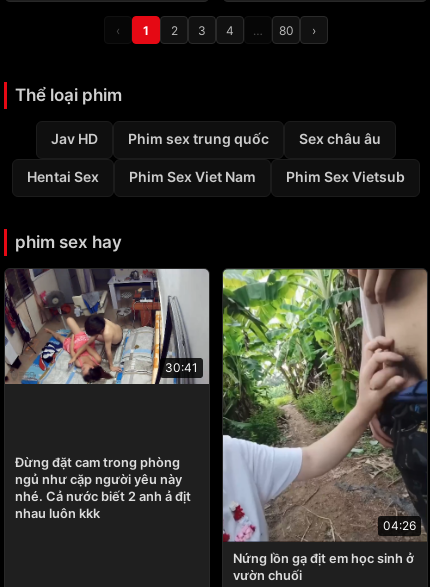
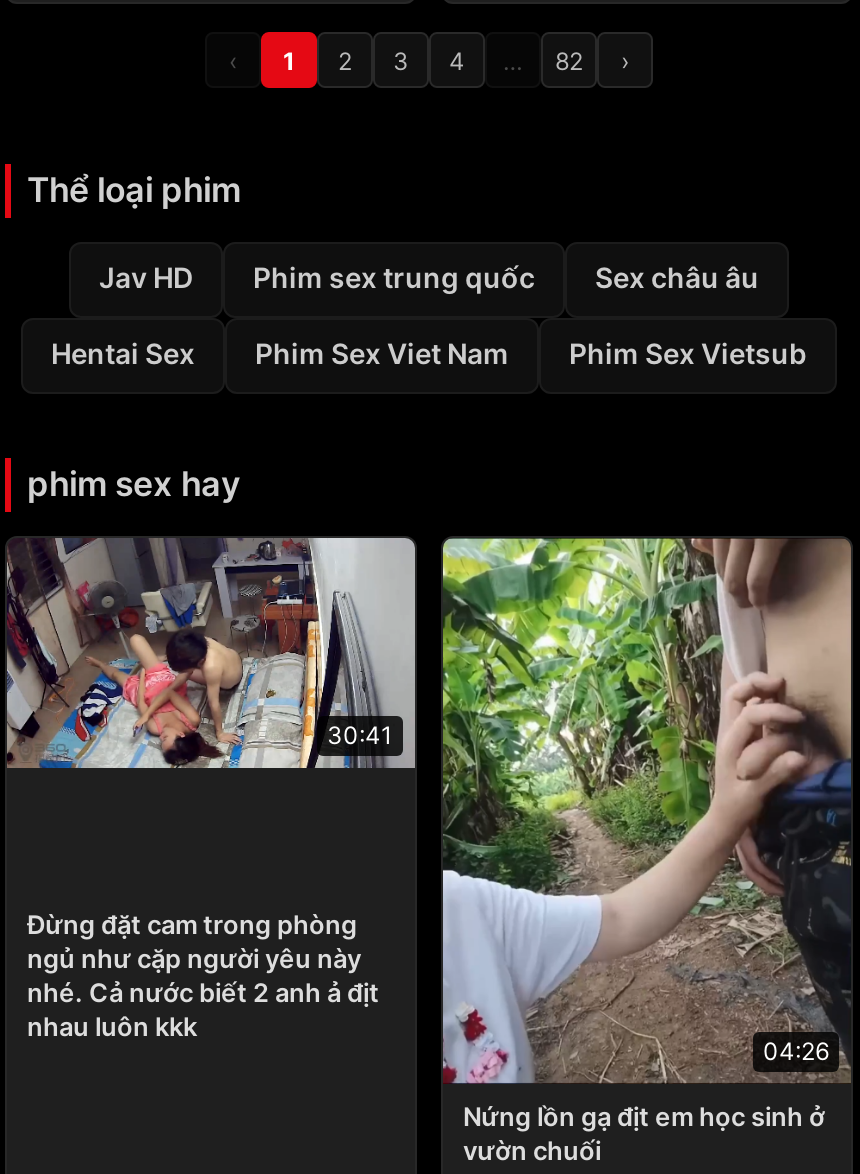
[278,23,293,38] 80 -> [555,45,583,75] 82

